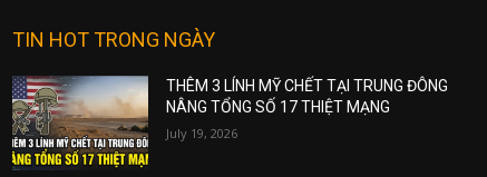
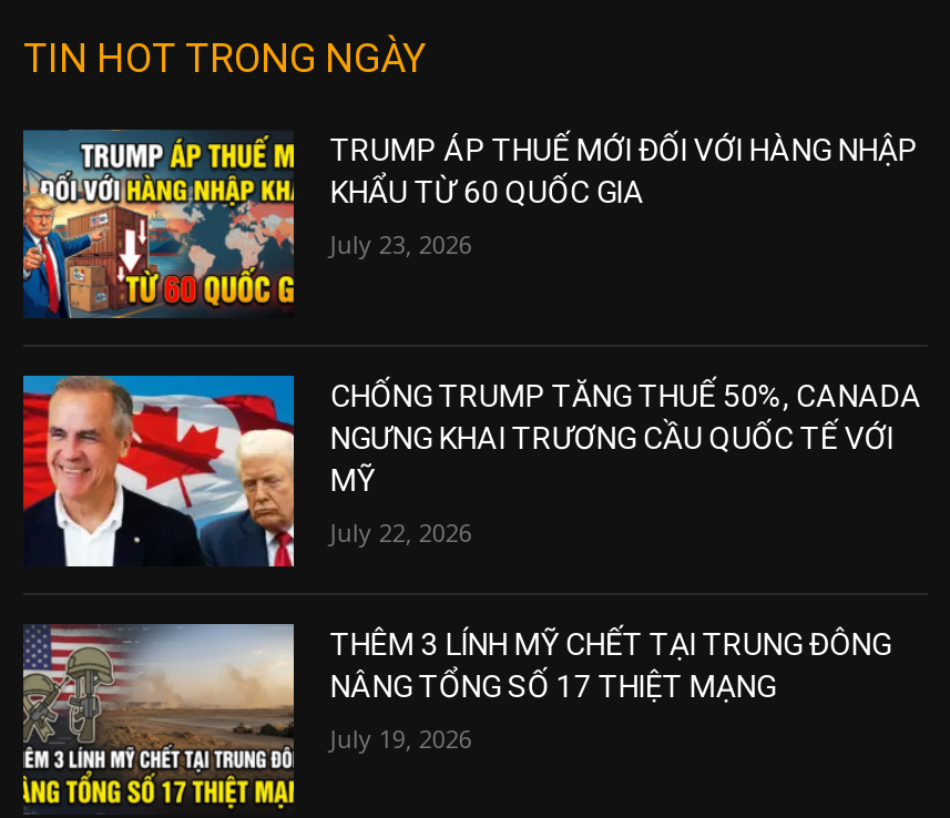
none -> [21,130,918,320] [image] | TRUMP ÁP THUẾ MỚI ĐỐI VỚI HÀNG NHẬP | KHẨU TỪ 60 QUỐC GIA | July 23, 2026
none -> [21,374,922,571] [image] | CHỐNG TRUMP TĂNG THUẾ 50%, CANADA | NGƯNG KHAI TRƯƠNG CẦU QUỐC TẾ VỚI | MỸ | July 22, 2026

